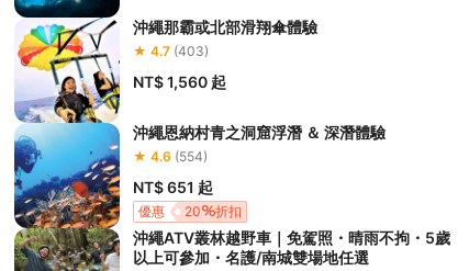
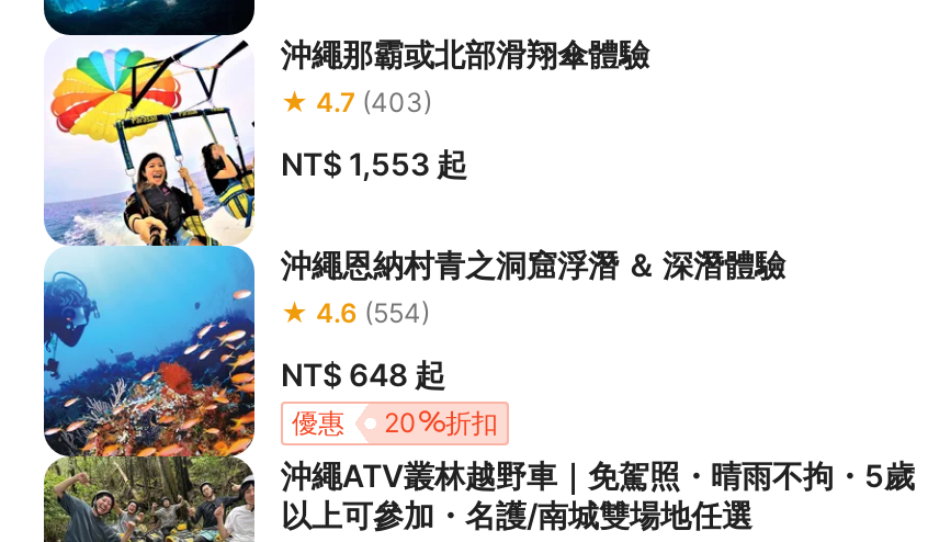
[133,72,226,91] NT$ 1,560起 -> [281,144,467,181] NT$ 1,553起
[133,177,213,196] NT$ 651起 -> [281,355,445,392] NT$ 648起

